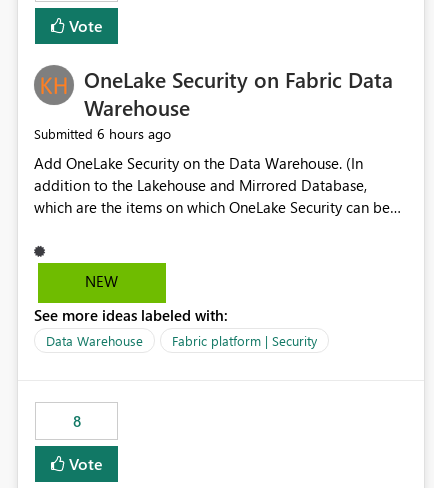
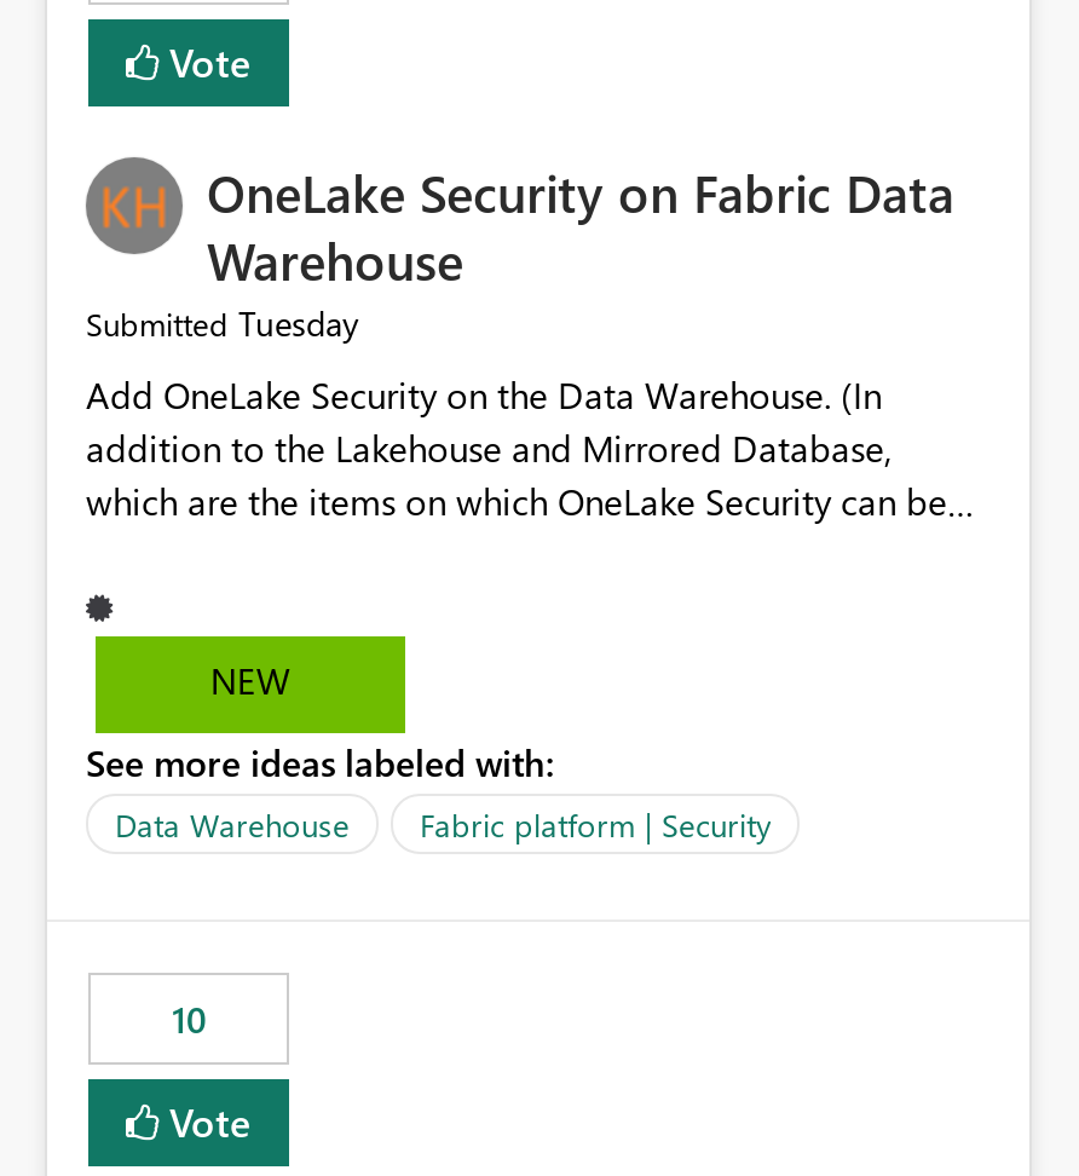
[34,124,171,143] Submitted 6 hours ago -> [86,301,359,347] Submitted Tuesday
[72,411,80,431] 8 -> [172,995,206,1044] 10

